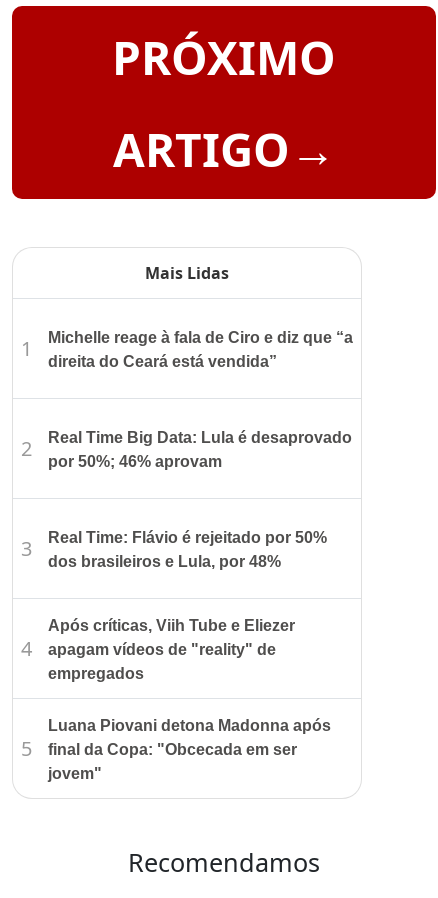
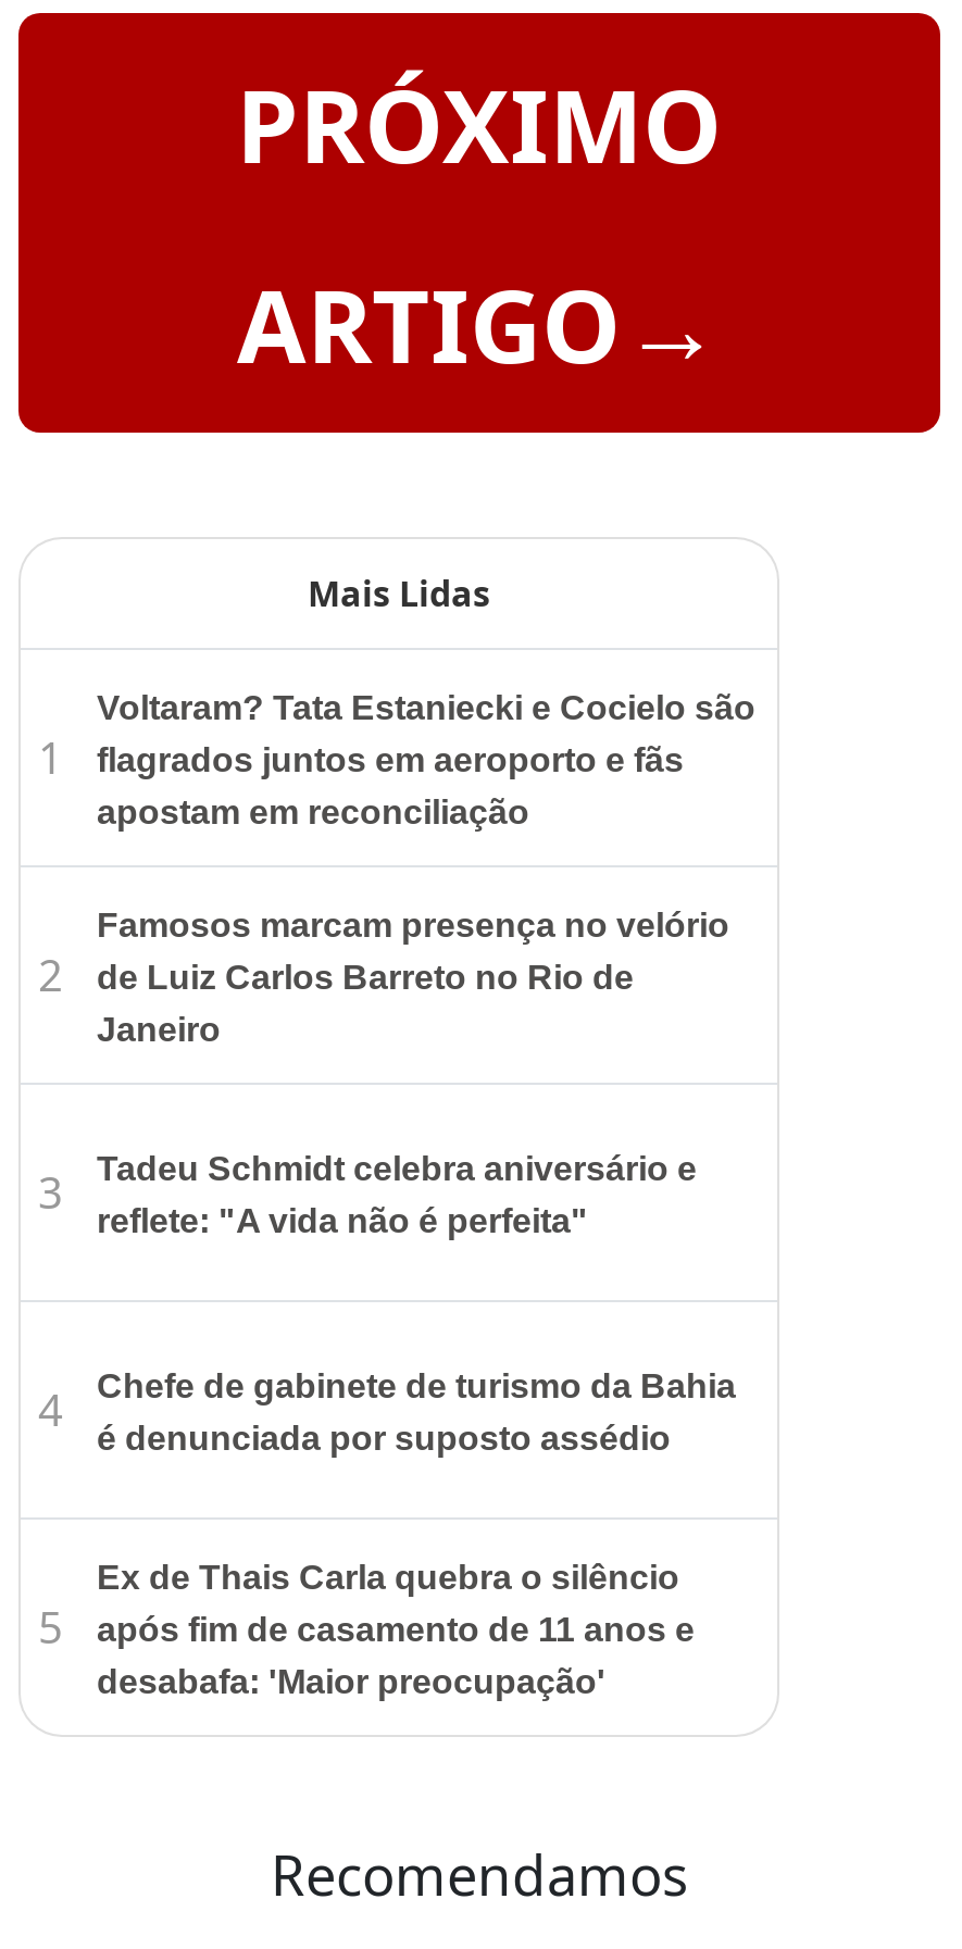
[48,329,353,370] Michelle reage à fala de Ciro e diz que “a | direita do Ceará está vendida” -> [97,689,755,830] Voltaram? Tata Estaniecki e Cocielo são | flagrados juntos em aeroporto e fãs | apostam em reconciliação
[48,429,352,470] Real Time Big Data: Lula é desaprovado | por 50%; 46% aprovam -> [97,906,729,1047] Famosos marcam presença no velório | de Luiz Carlos Barreto no Rio de | Janeiro
[48,529,327,570] Real Time: Flávio é rejeitado por 50% | dos brasileiros e Lula, por 48% -> [97,1150,697,1239] Tadeu Schmidt celebra aniversário e | reflete: "A vida não é perfeita"
[48,617,295,682] Após críticas, Viih Tube e Eliezer | apagam vídeos de "reality" de | empregados -> [97,1367,736,1456] Chefe de gabinete de turismo da Bahia | é denunciada por suposto assédio
[48,717,331,782] Luana Piovani detona Madonna após | final da Copa: "Obcecada em ser | jovem" -> [97,1558,695,1700] Ex de Thais Carla quebra o silêncio | após fim de casamento de 11 anos e | desabafa: 'Maior preocupação'

